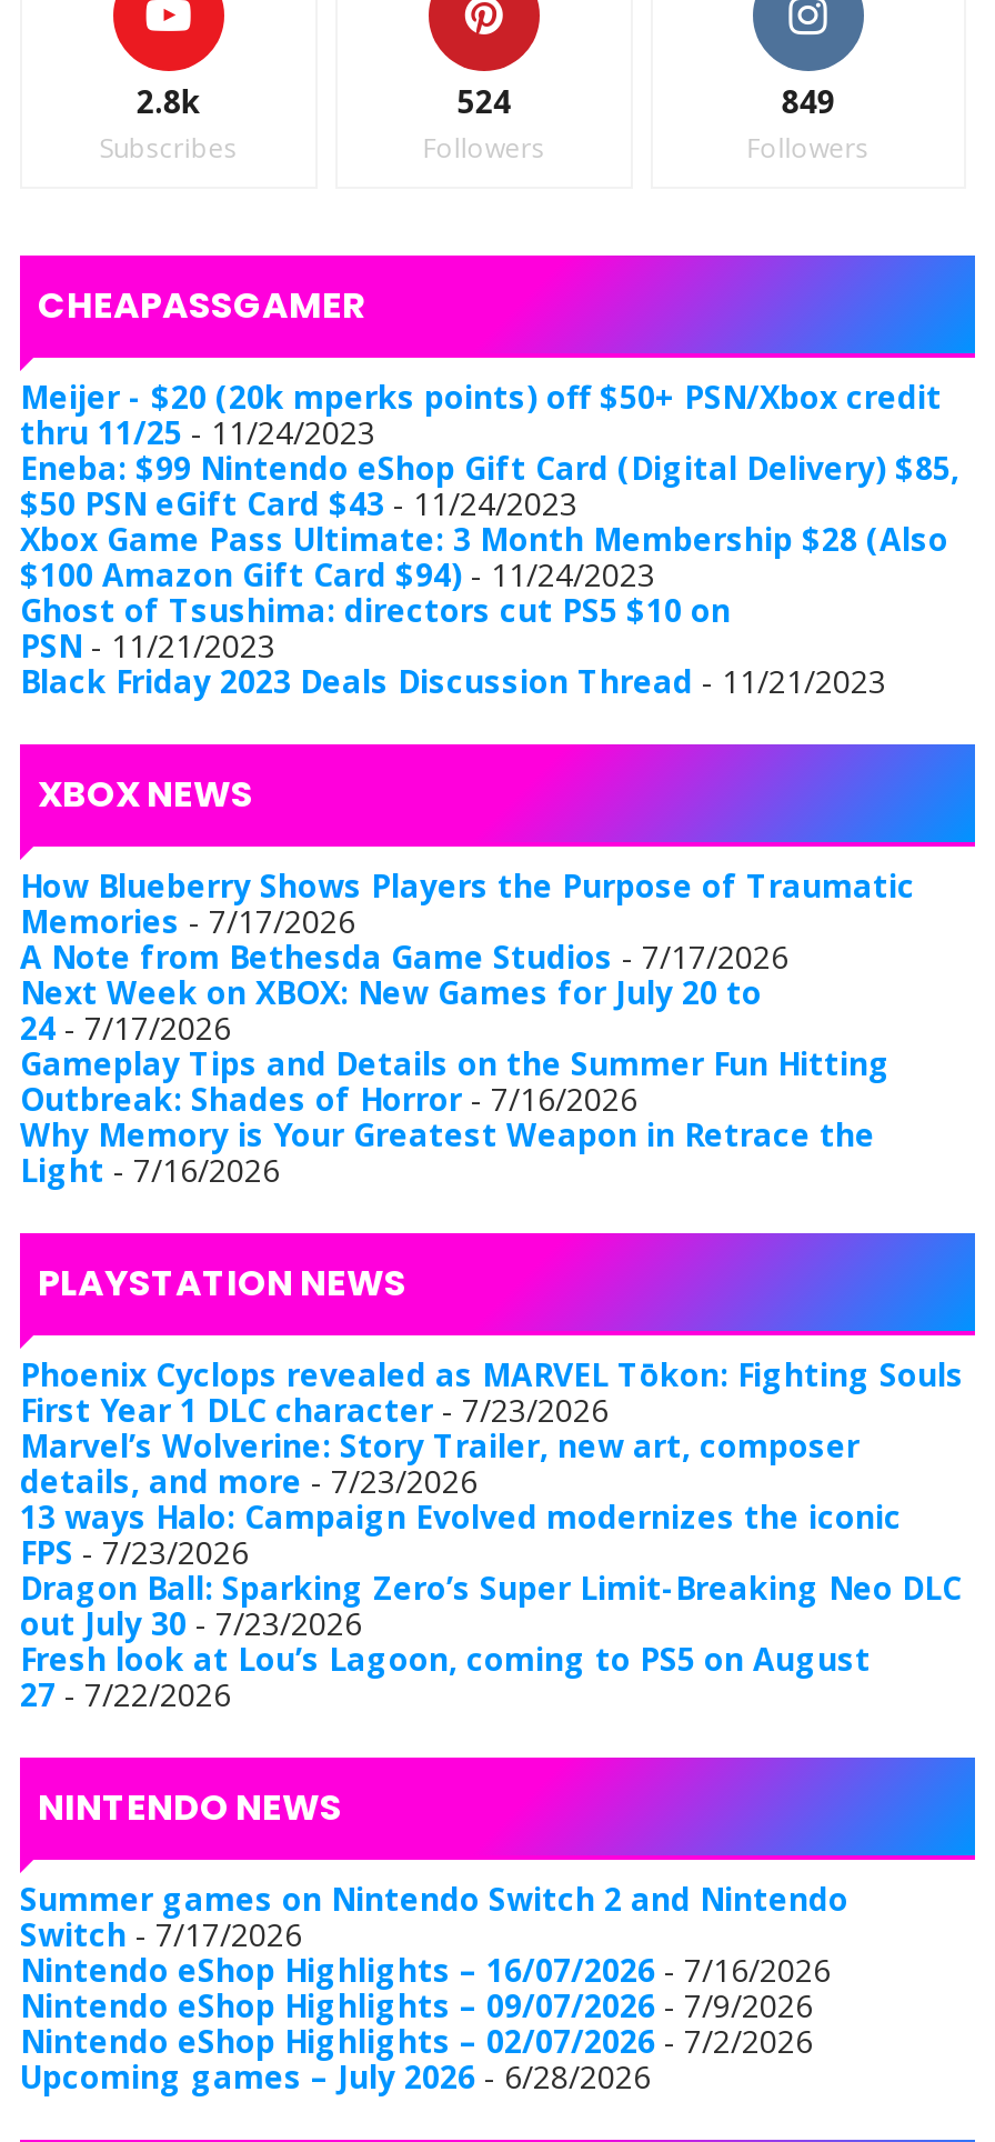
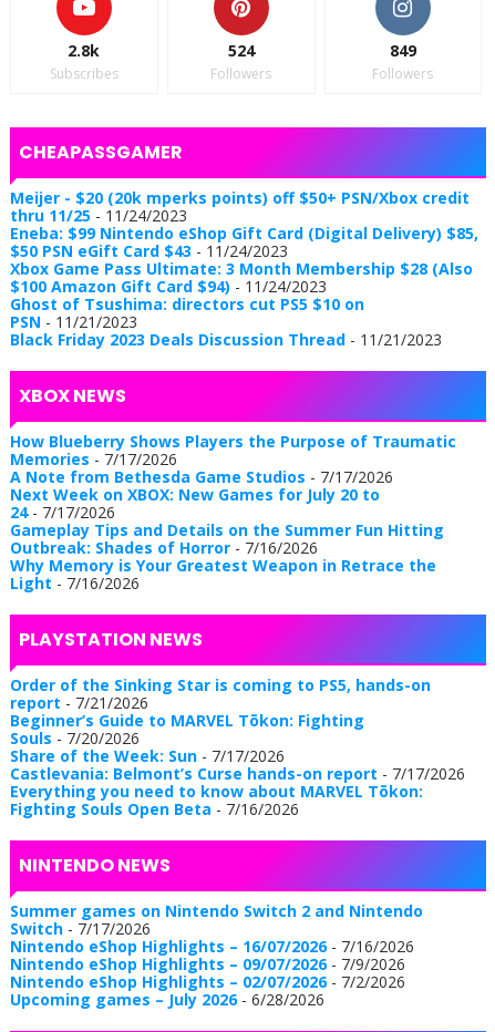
[20,1354,964,1716] Phoenix Cyclops revealed as MARVEL Tōkon: Fighting Souls | First Year 1 DLC character - 7/23/2026 | Marvel’s Wolverine: Story Trailer, new art, composer | details, and more - 7/23/2026 | 13 ways Halo: Campaign Evolved modernizes the iconic | FPS - 7/23/2026 | Dragon Ball: Sparking Zero’s Super Limit-Breaking Neo DLC | out July 30 - 7/23/2026 | Fresh look at Lou’s Lagoon, coming to PS5 on August | 27 - 7/22/2026 -> [10,675,465,820] Order of the Sinking Star is coming to PS5, hands-on | report - 7/21/2026 | Beginner’s Guide to MARVEL Tōkon: Fighting | Souls - 7/20/2026 | Share of the Week: Sun - 7/17/2026 | Castlevania: Belmont’s Curse hands-on report - 7/17/2026 | Everything you need to know about MARVEL Tōkon: | Fighting Souls Open Beta - 7/16/2026

